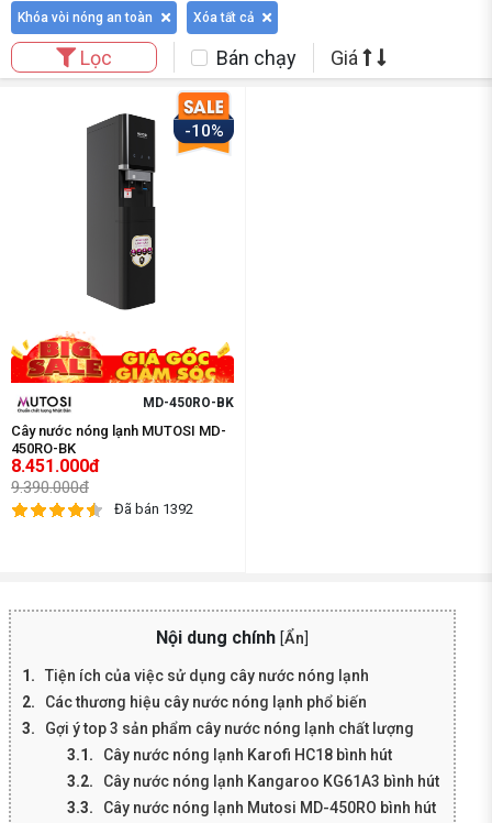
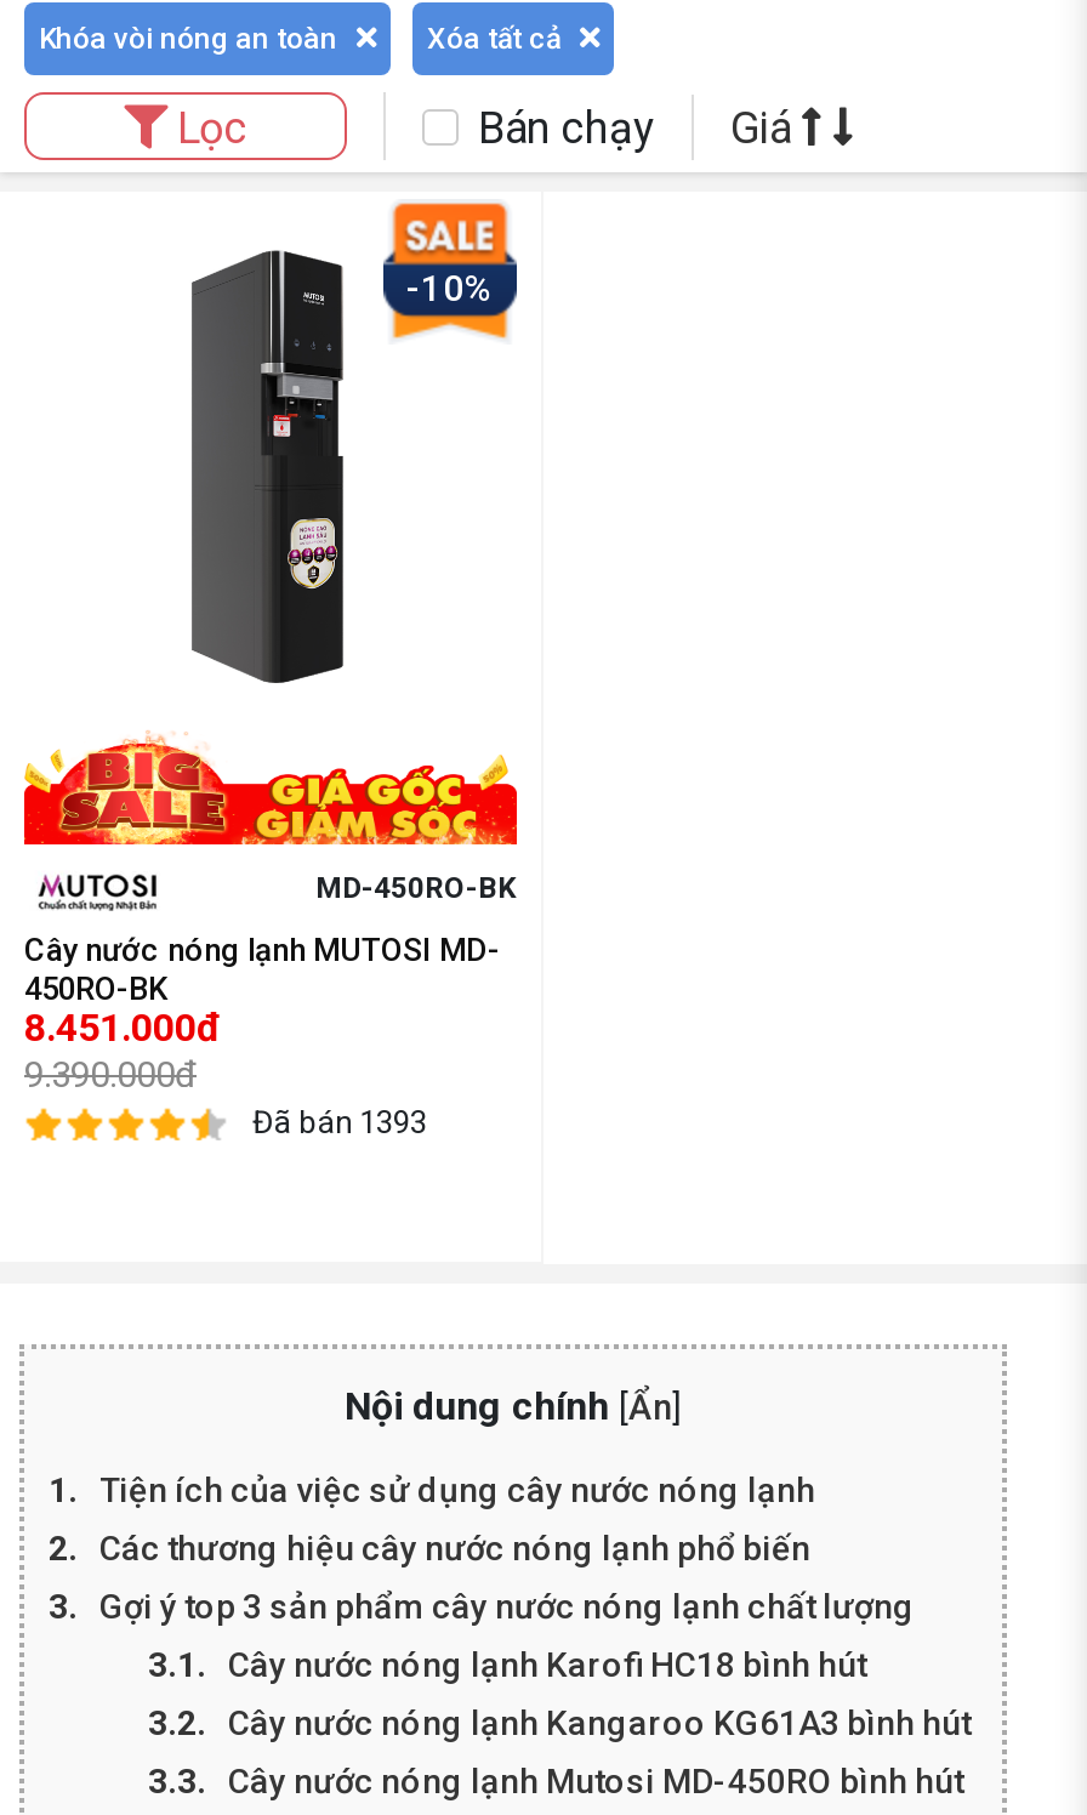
[114,501,193,517] Đã bán 1392 -> [252,1104,427,1140] Đã bán 1393

